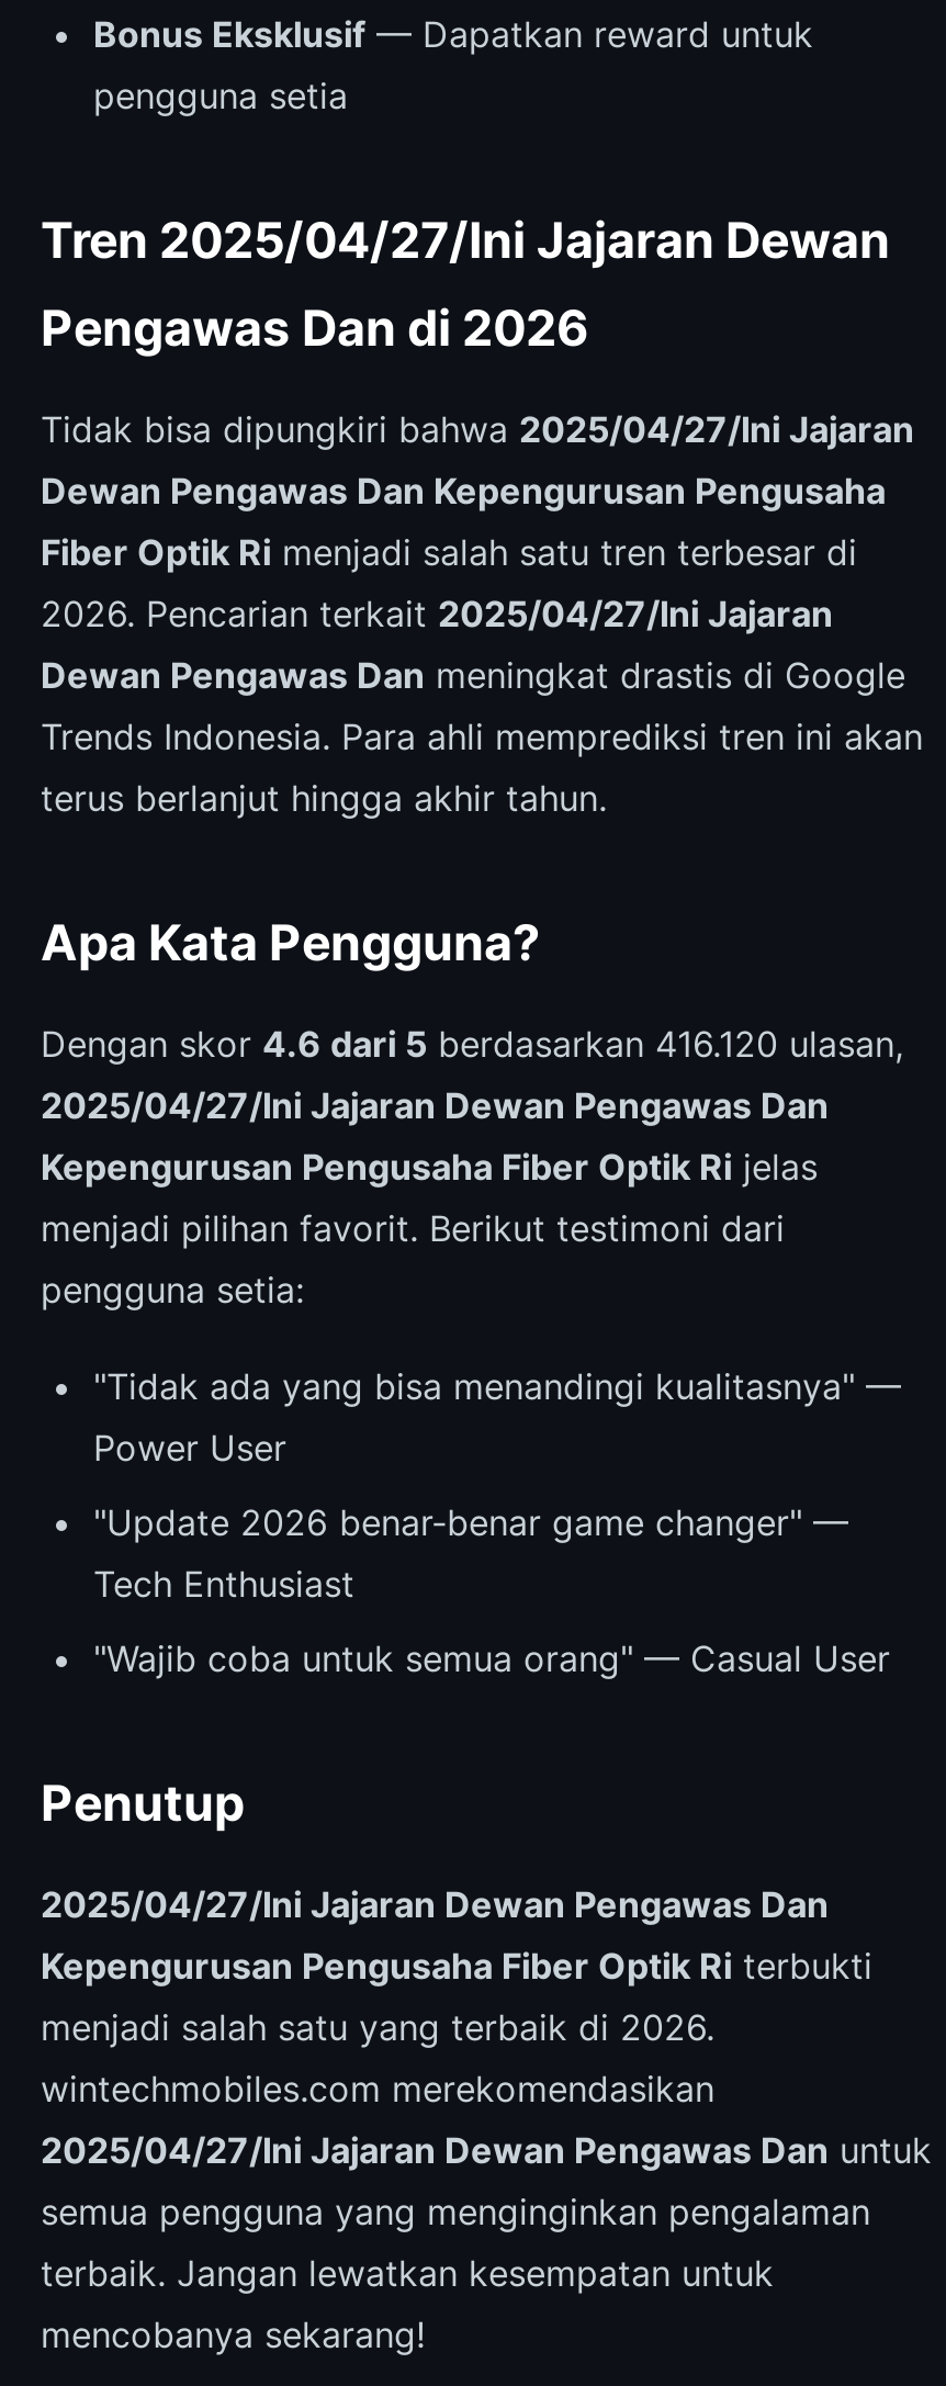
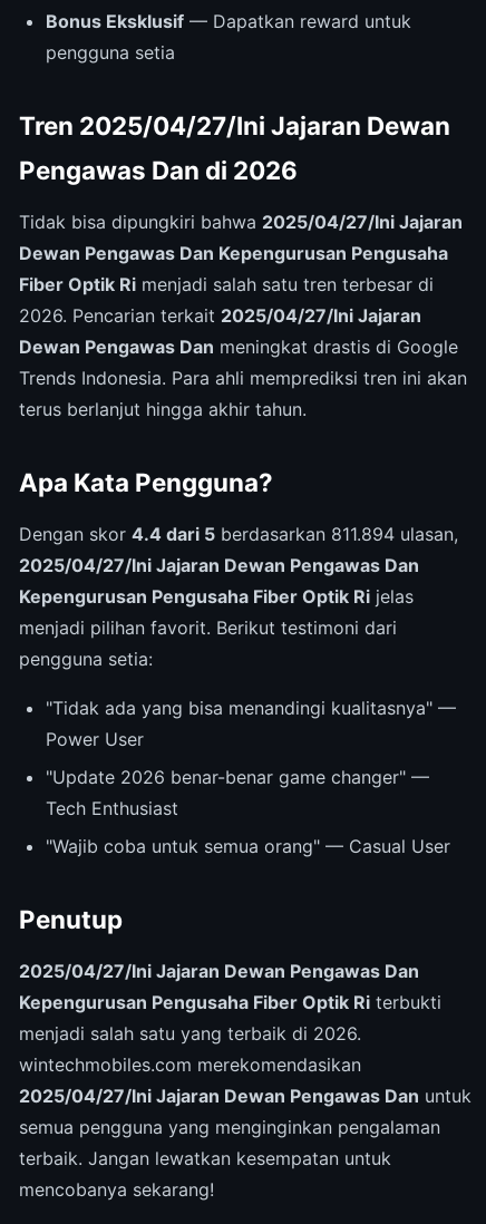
[41,1021,903,1065] Dengan skor 4.6 dari 5 berdasarkan 416.120 ulasan, -> [19,522,458,545] Dengan skor 4.4 dari 5 berdasarkan 811.894 ulasan,

